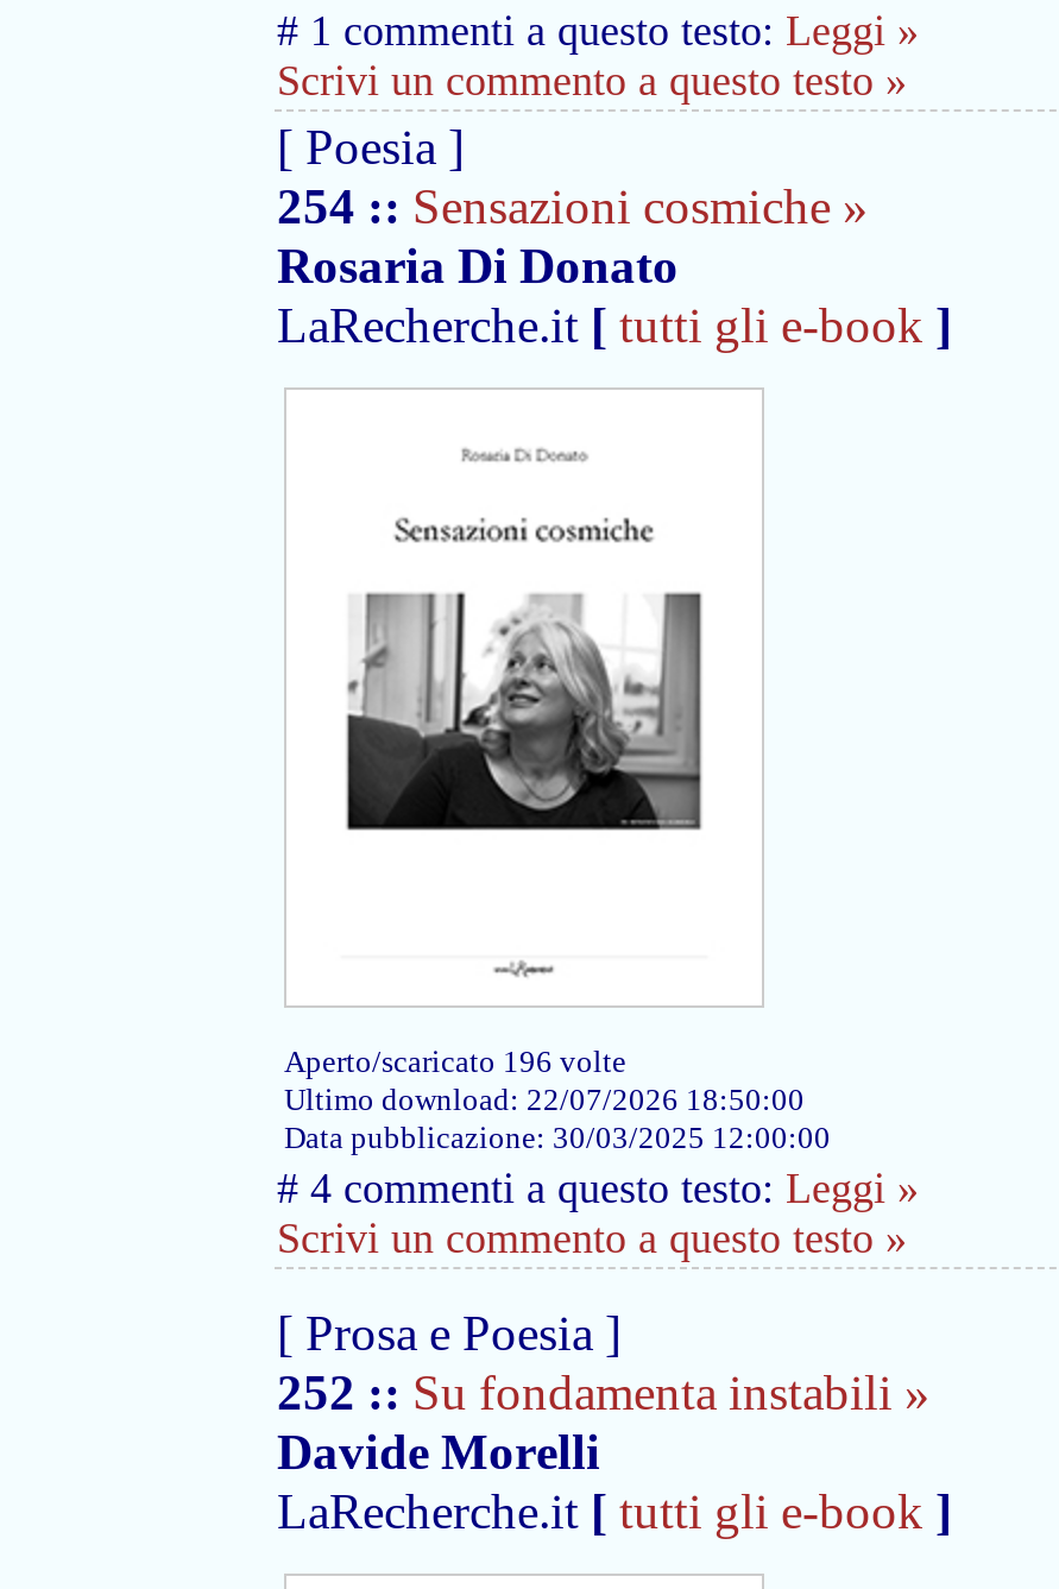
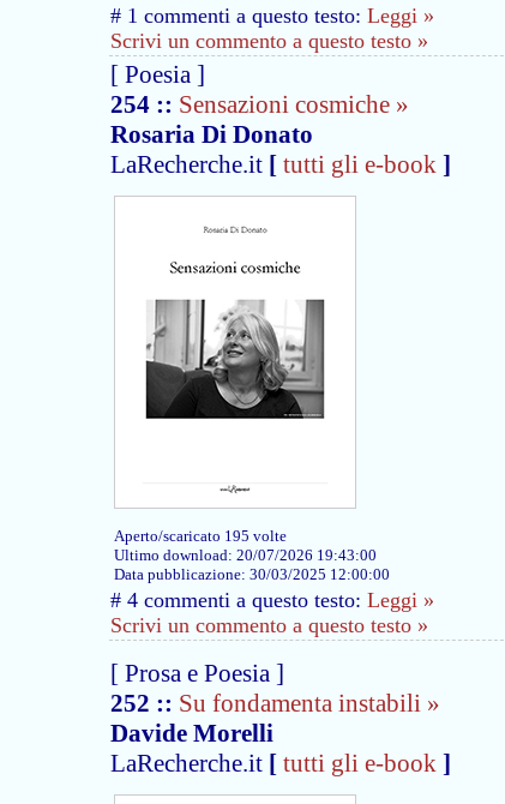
[284,1044,626,1080] Aperto/scaricato 196 volte -> [114,527,287,545] Aperto/scaricato 195 volte
[284,1082,805,1118] Ultimo download: 22/07/2026 18:50:00 -> [114,546,377,564] Ultimo download: 20/07/2026 19:43:00

